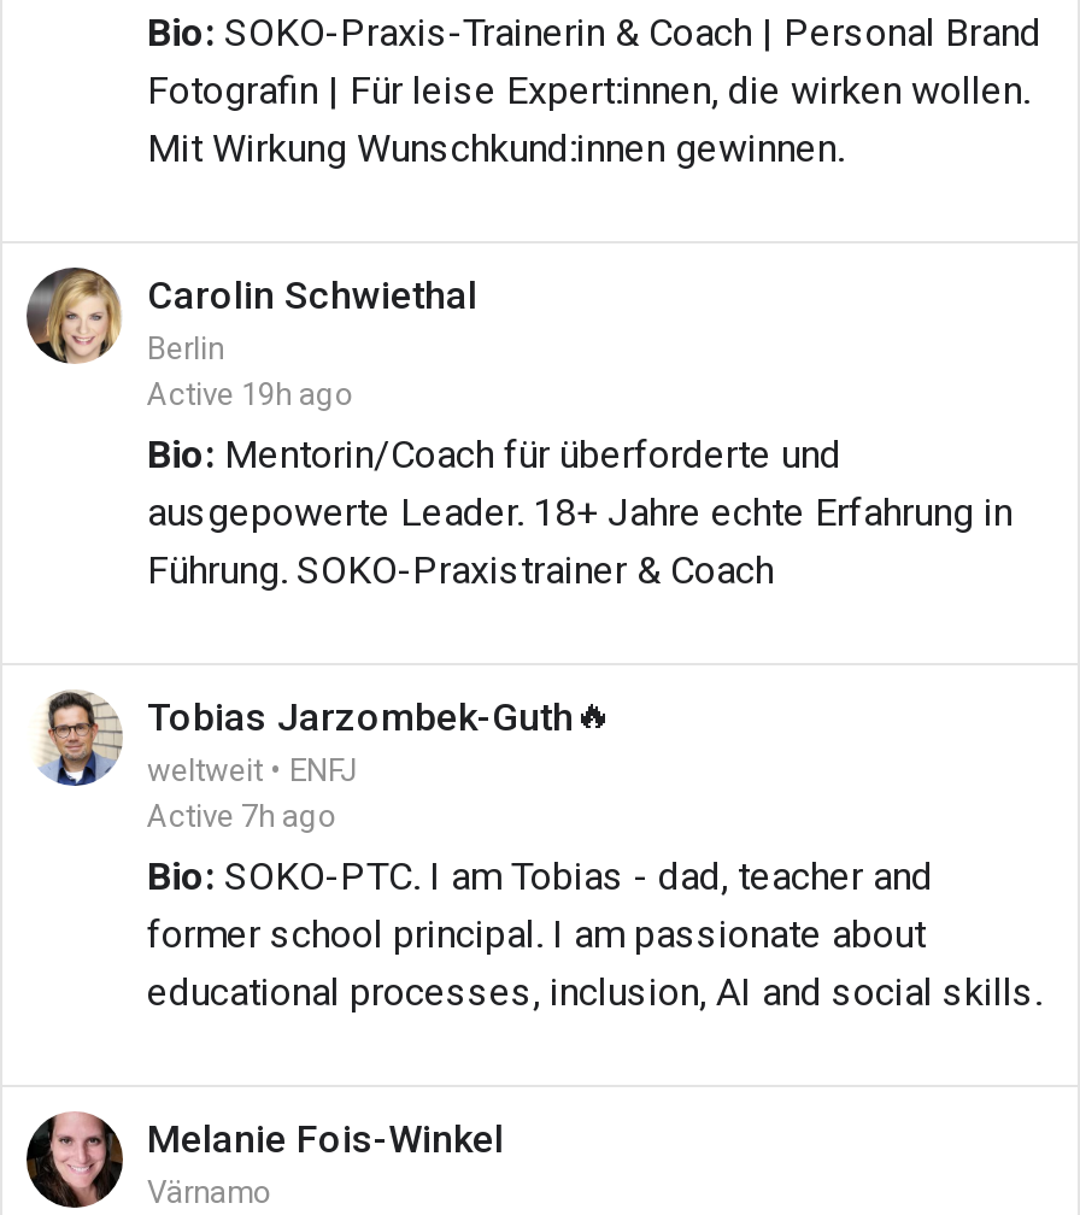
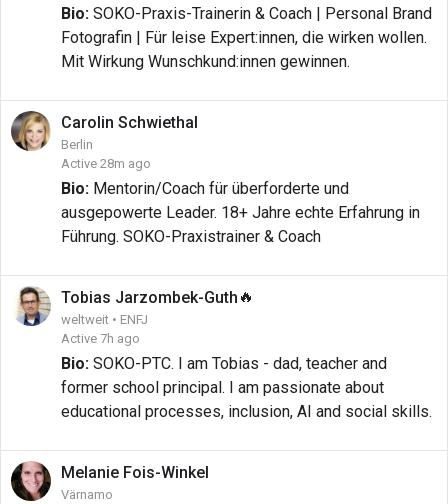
[147,376,354,412] Active 19h ago -> [61,156,151,171] Active 28m ago

